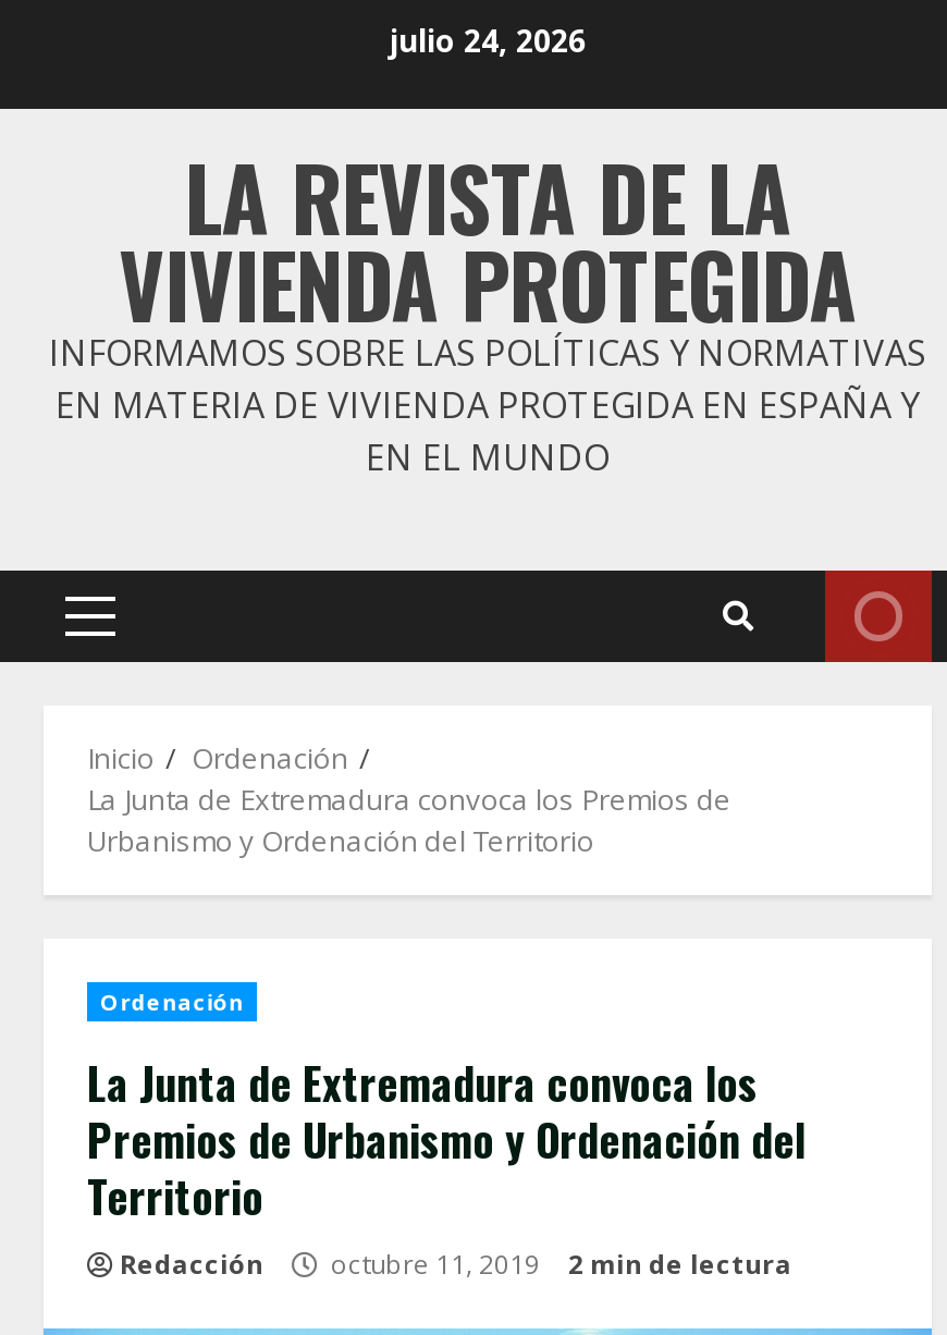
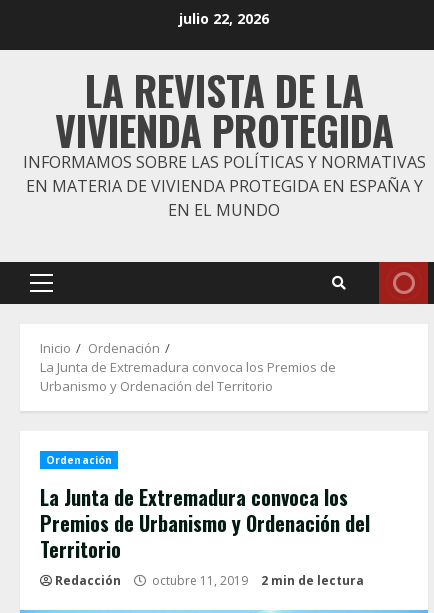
[390,19,586,60] julio 24, 2026 -> [179,8,269,27] julio 22, 2026

